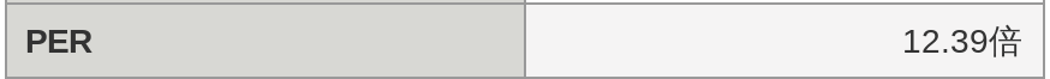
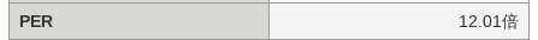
[902,21,1022,59] 12.39倍 -> [458,11,518,30] 12.01倍

